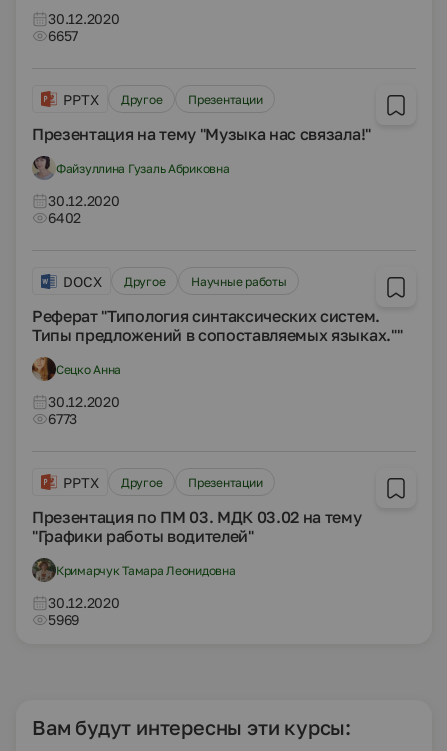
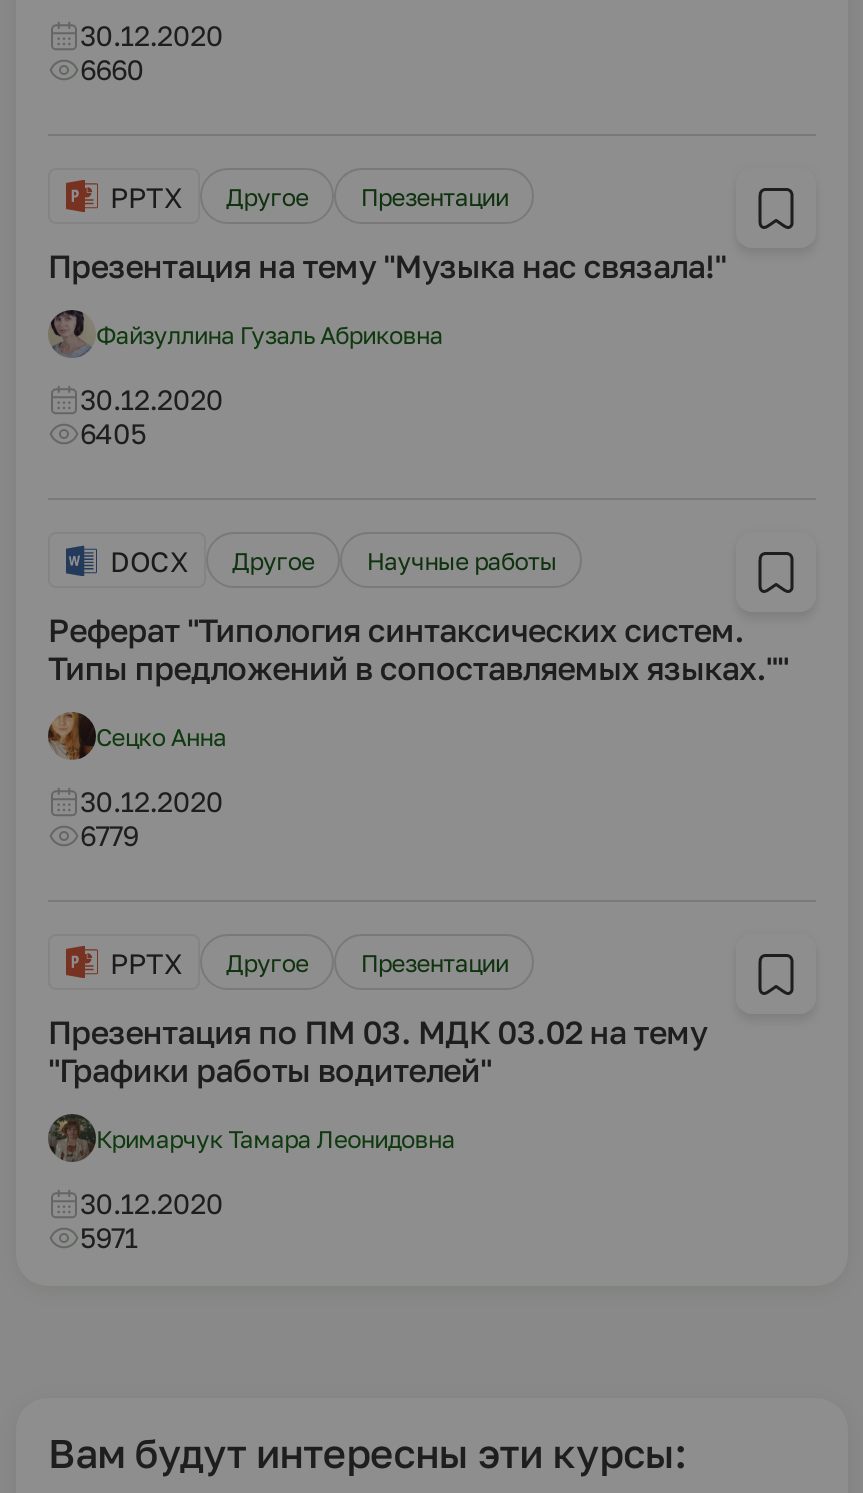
[48,27,78,44] 6657 -> [80,52,144,86] 6660
[48,209,81,226] 6402 -> [80,416,146,450] 6405
[48,410,77,427] 6773 -> [80,818,138,852] 6779
[48,611,79,628] 5969 -> [80,1220,138,1254] 5971

